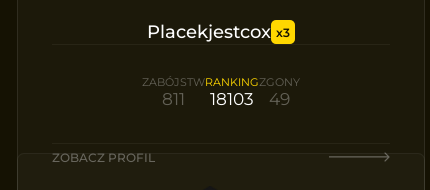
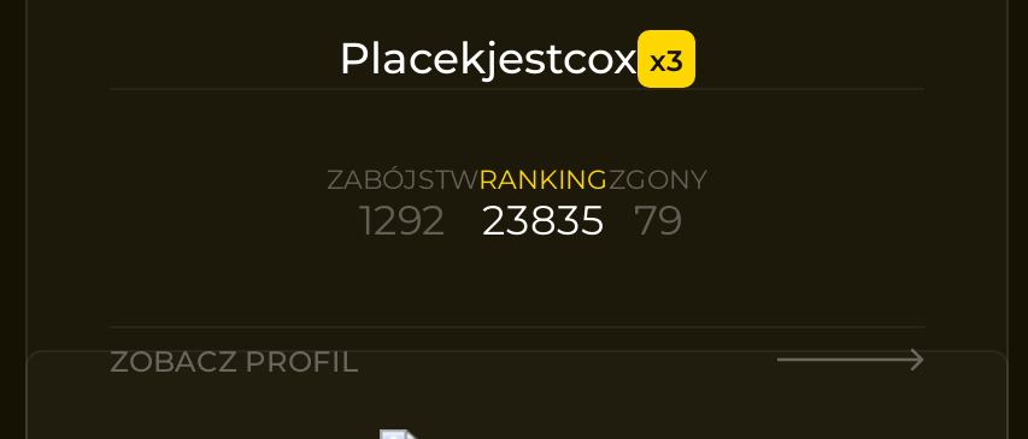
[162,89,185,109] 811 -> [359,196,446,244] 1292
[210,89,254,109] 18103 -> [482,196,605,244] 23835
[269,89,290,109] 49 -> [634,196,682,244] 79

